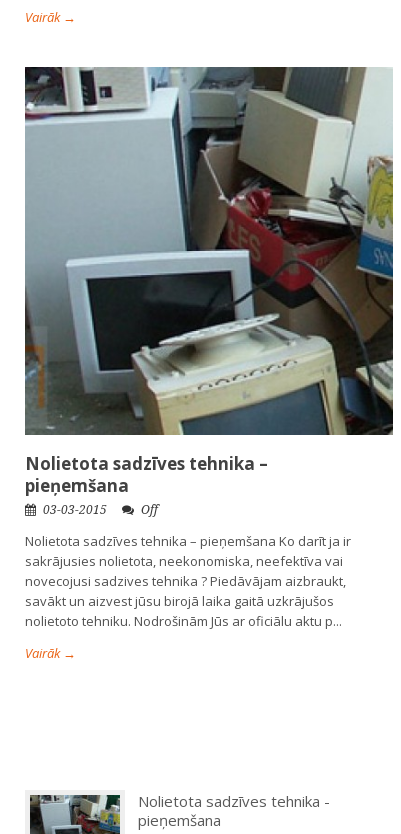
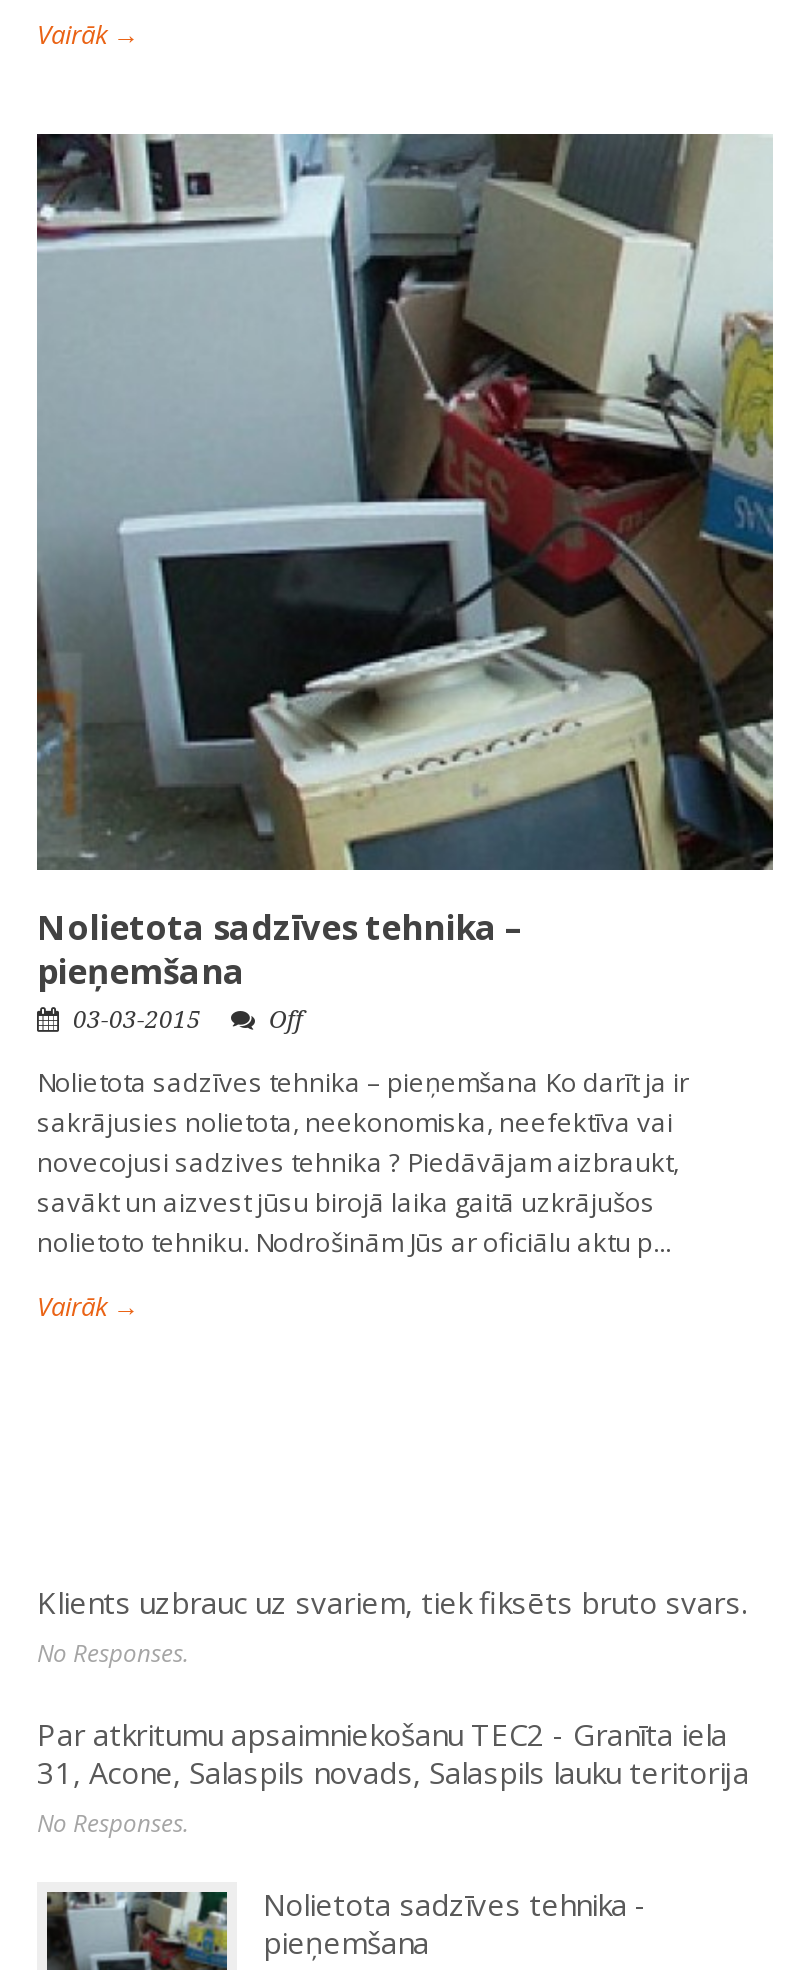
none -> [37,1582,749,1840] Klients uzbrauc uz svariem, tiek fiksēts bruto svars. | No Responses. | Par atkritumu apsaimniekošanu TEC2 - Granīta iela | 31, Acone, Salaspils novads, Salaspils lauku teritorija | No Responses.

